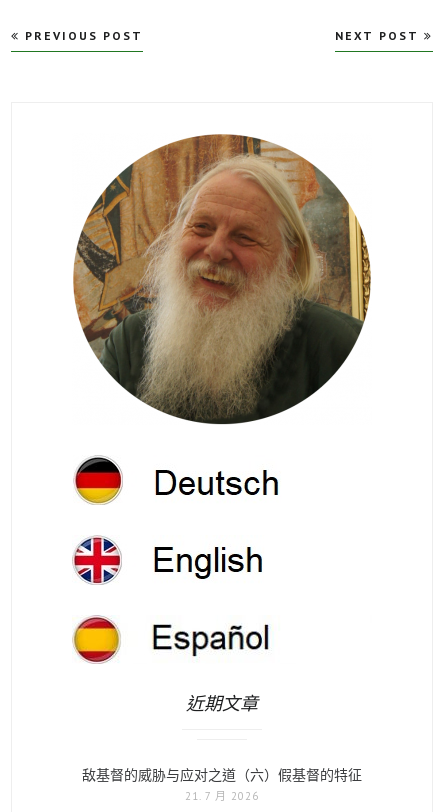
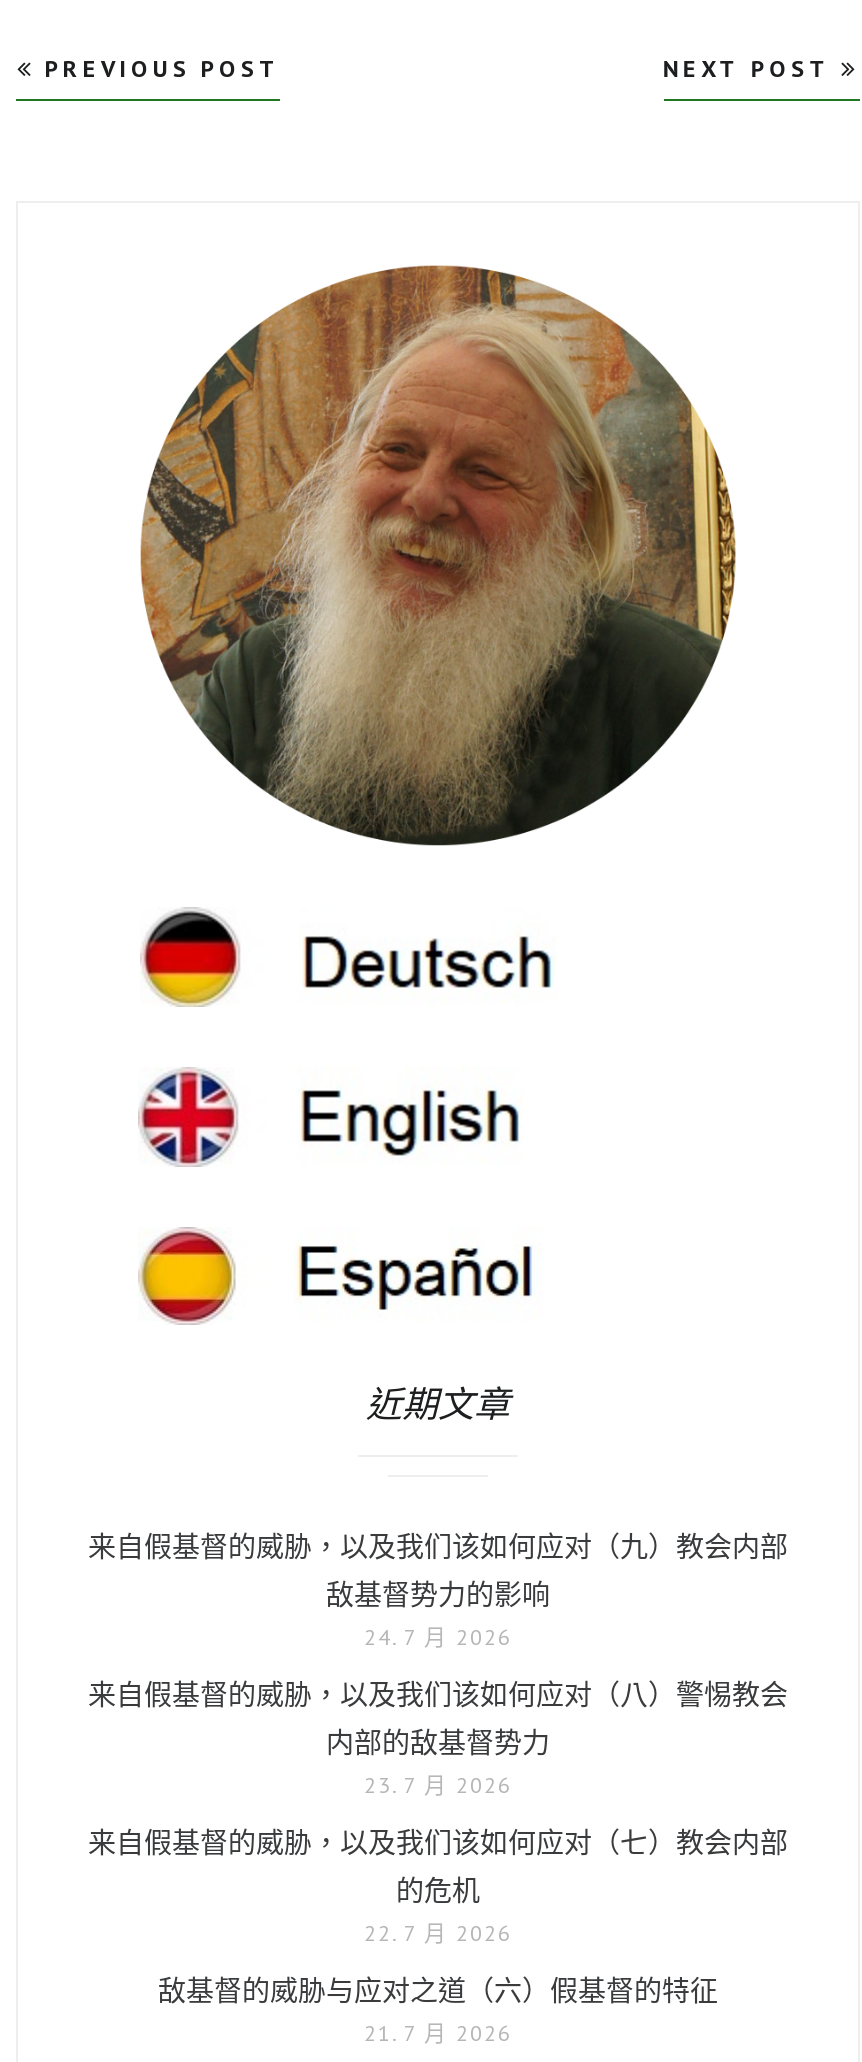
none -> [88,1531,788,1947] 来自假基督的威胁，以及我们该如何应对（九）教会内部 | 敌基督势力的影响 | 24. 7 月 2026 | 来自假基督的威胁，以及我们该如何应对（八）警惕教会 | 内部的敌基督势力 | 23. 7 月 2026 | 来自假基督的威胁，以及我们该如何应对（七）教会内部 | 的危机 | 22. 7 月 2026

